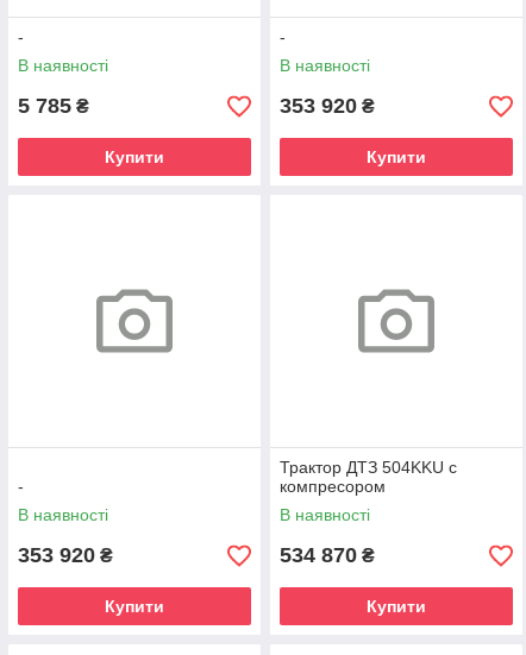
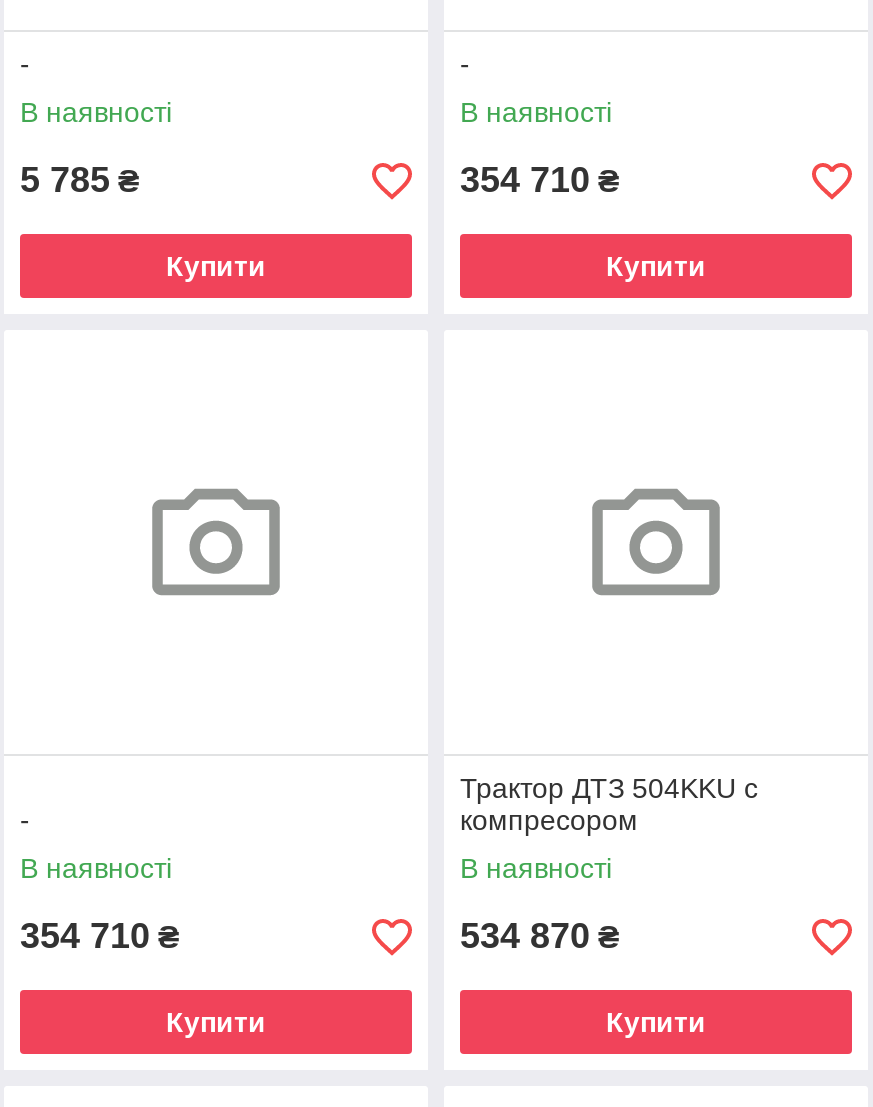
[280,94,375,118] 353 920 ₴ -> [460,161,620,201] 354 710 ₴
[18,544,113,567] 353 920 ₴ -> [20,917,180,957] 354 710 ₴

